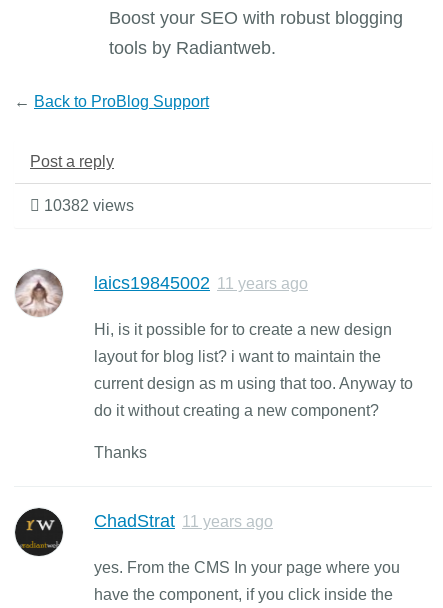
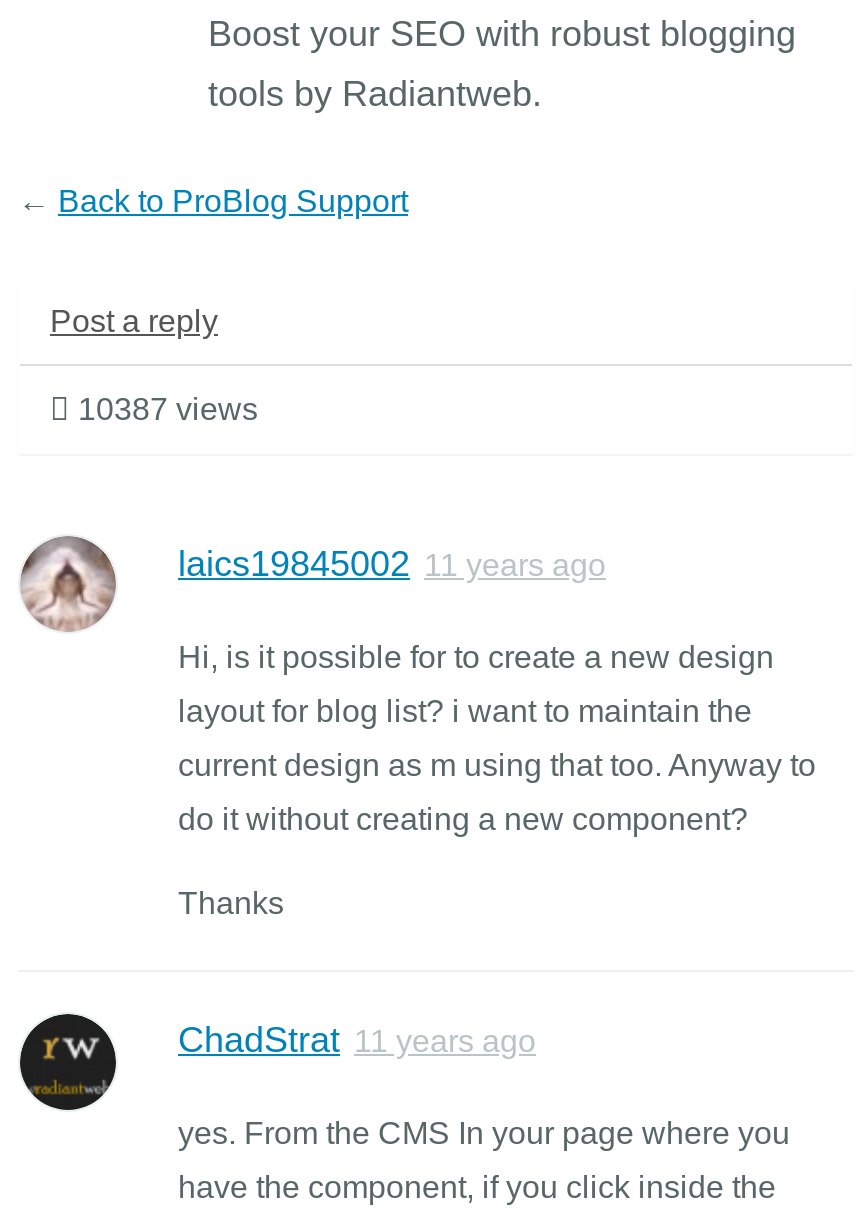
[40,197,134,214] 10382 views -> [70,392,258,426] 10387 views

